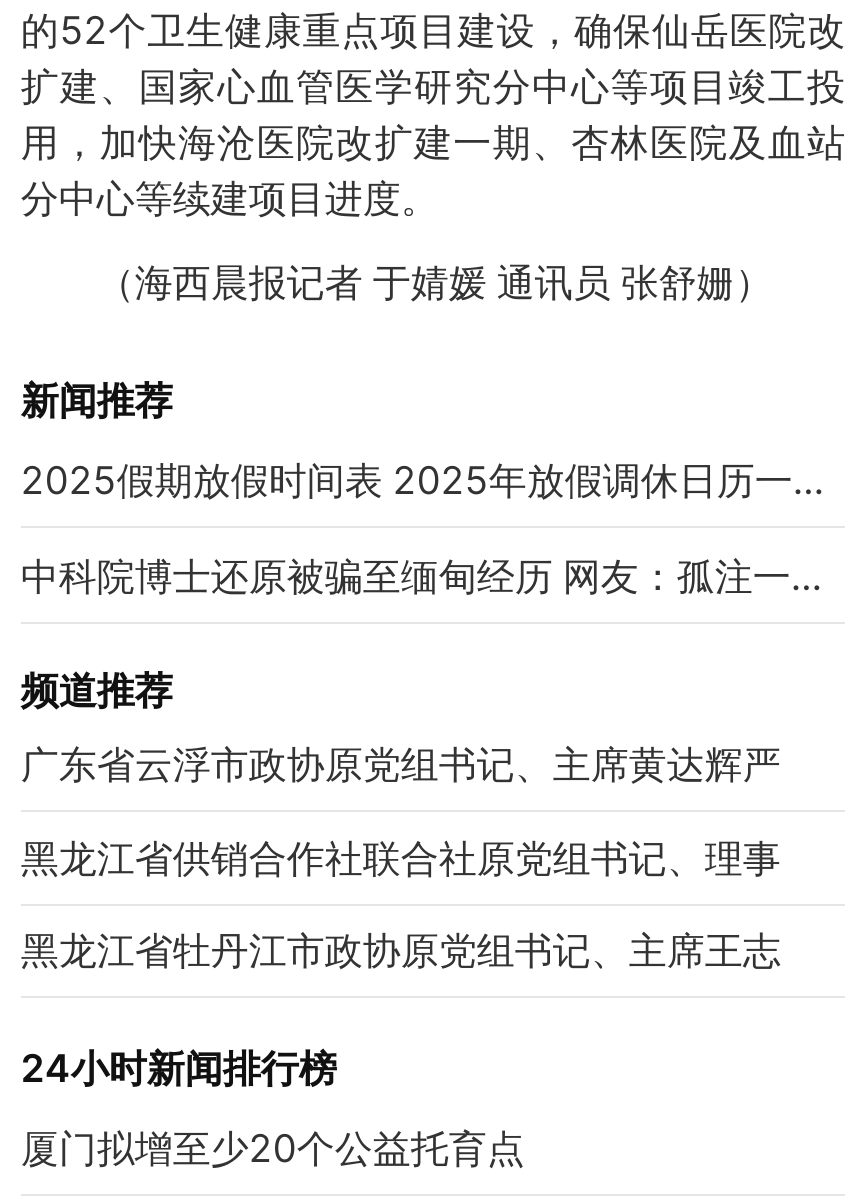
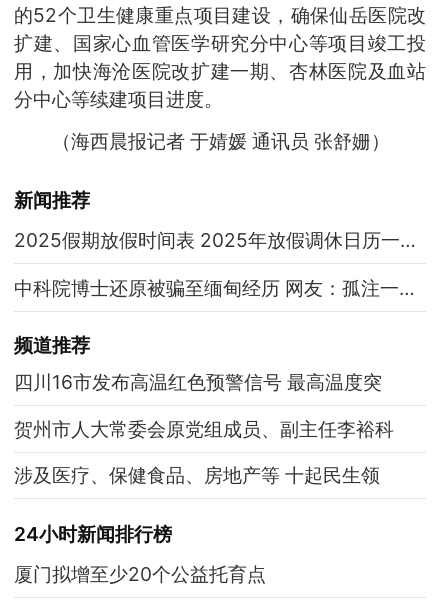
[21,739,781,787] 广东省云浮市政协原党组书记、主席黄达辉严 -> [14,370,382,394] 四川16市发布高温红色预警信号 最高温度突
[21,833,781,881] 黑龙江省供销合作社联合社原党组书记、理事 -> [14,416,394,440] 贺州市人大常委会原党组成员、副主任李裕科
[21,927,781,975] 黑龙江省牡丹江市政协原党组书记、主席王志 -> [14,463,380,487] 涉及医疗、保健食品、房地产等 十起民生领

